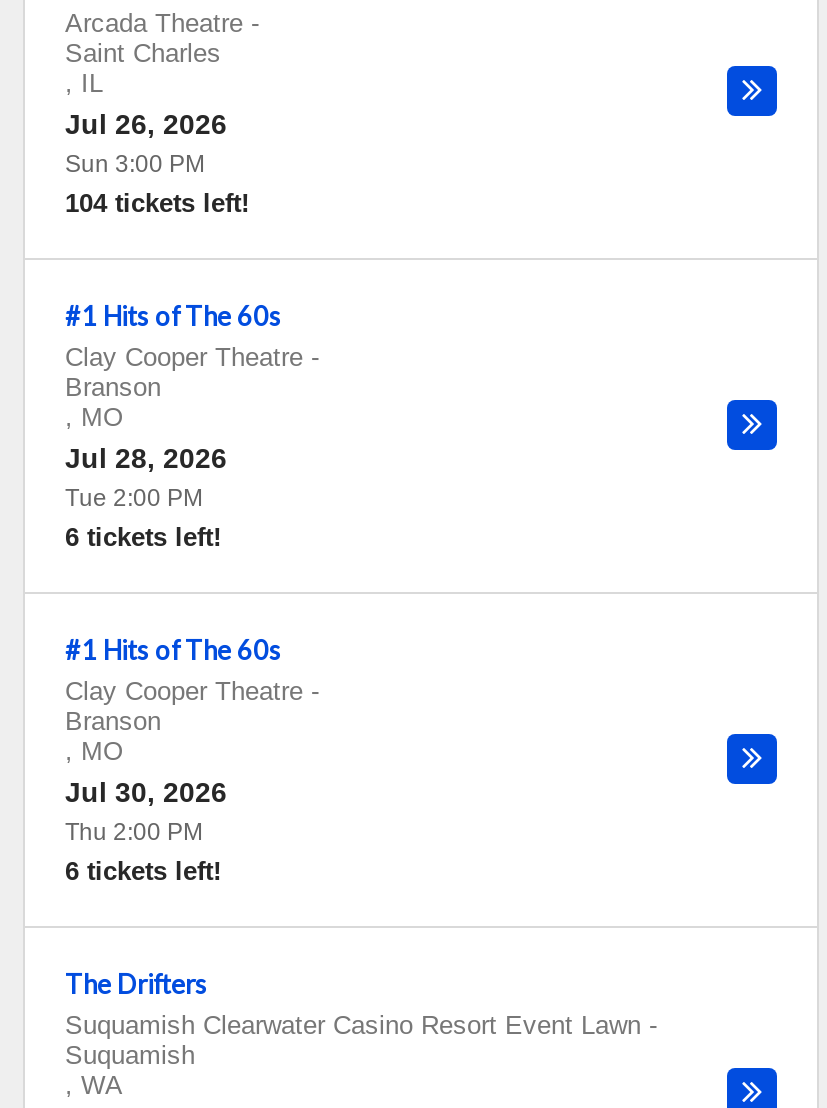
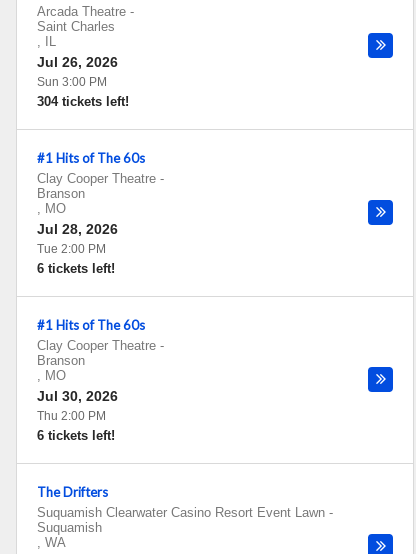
[65,188,249,218] 104 tickets left! -> [37,94,129,109] 304 tickets left!

